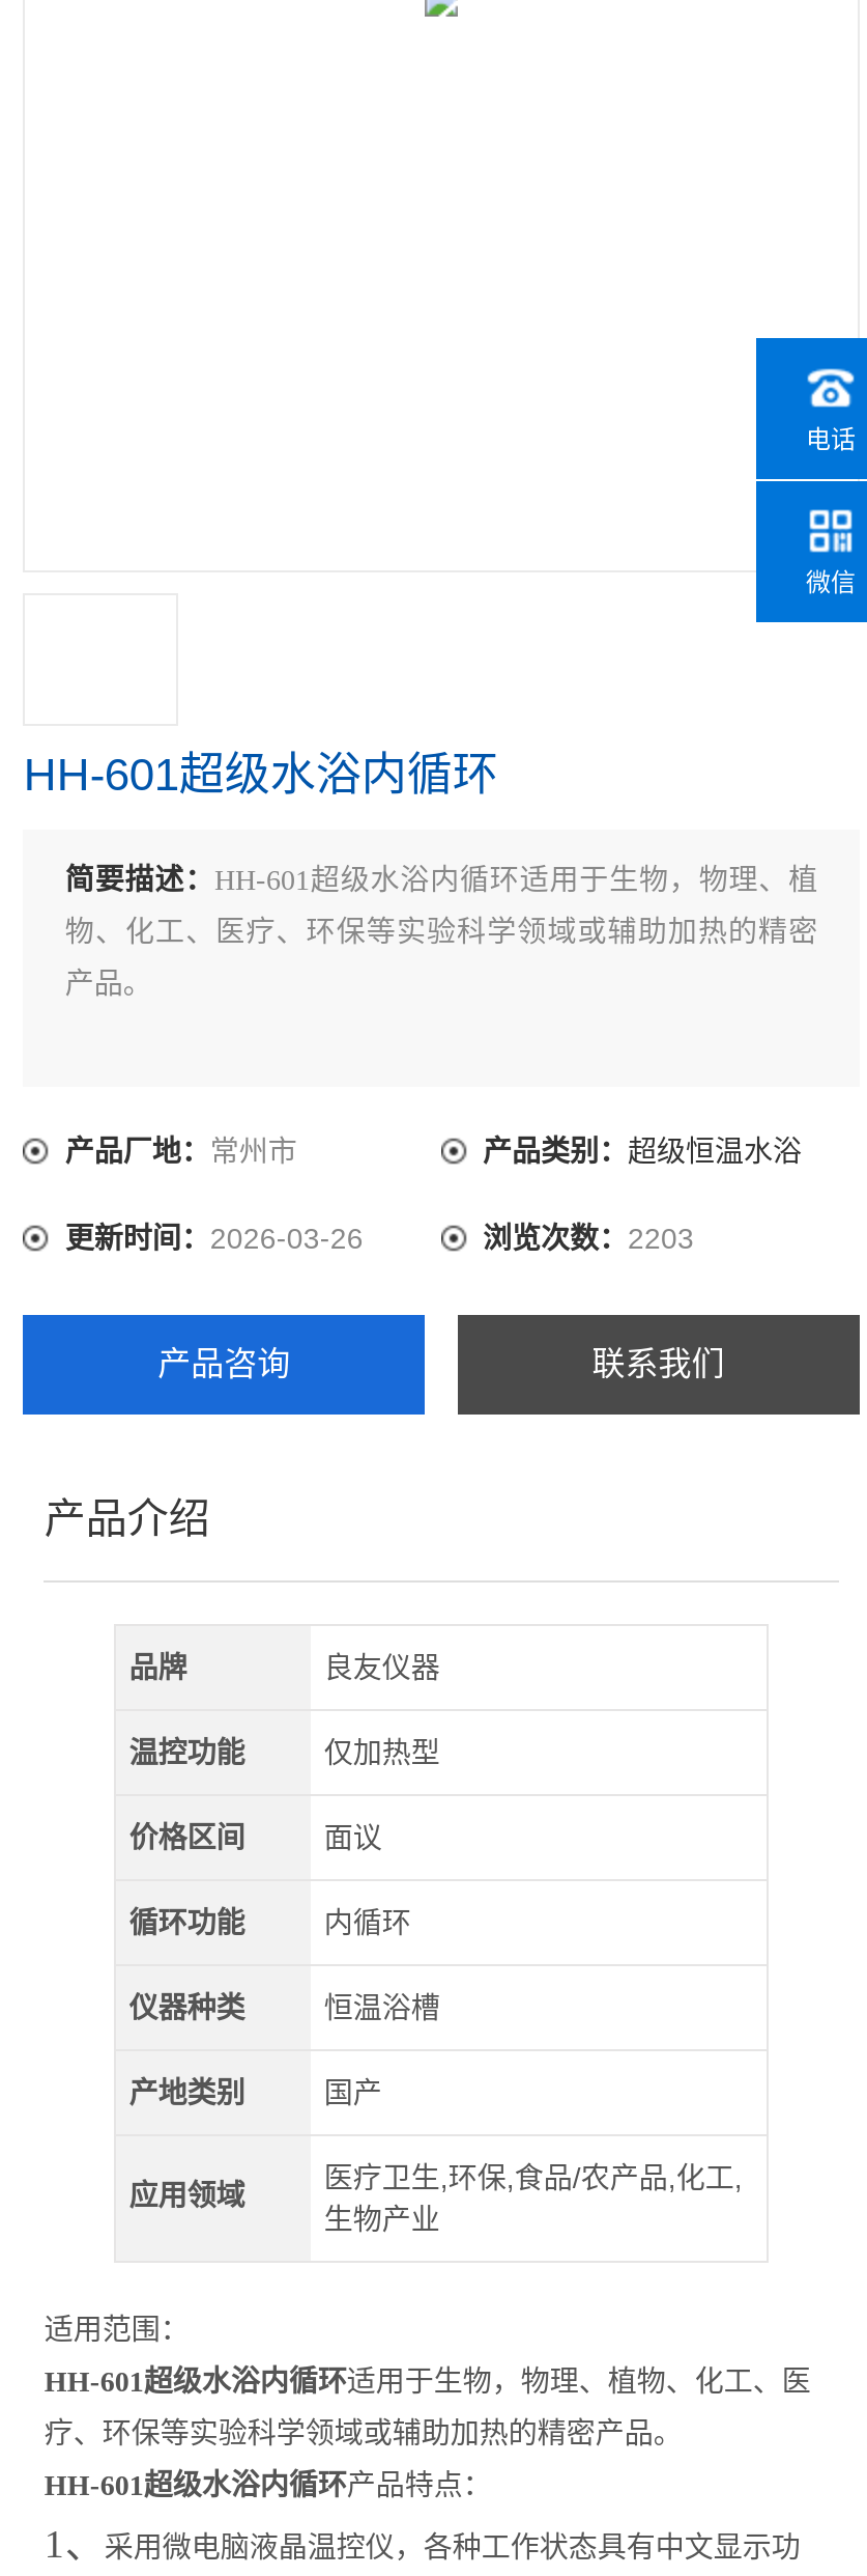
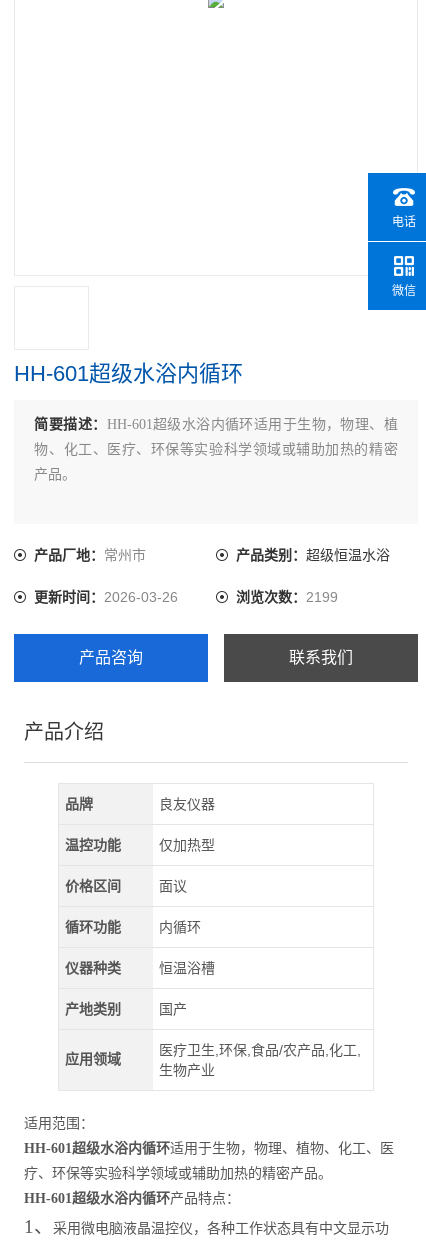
[483,1222,694,1255] 浏览次数：2203 -> [236,589,338,605] 浏览次数：2199

